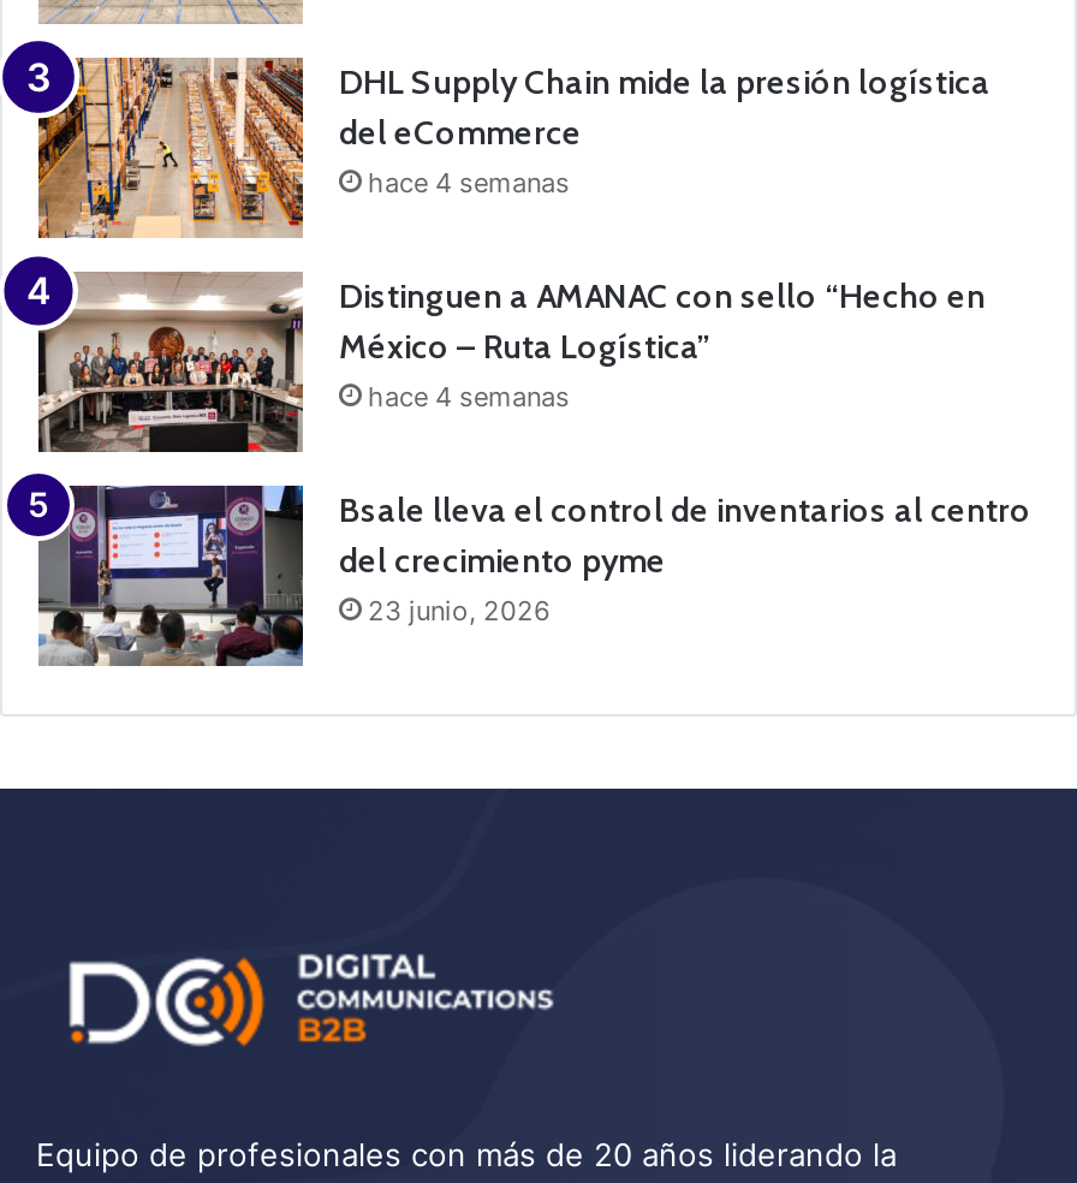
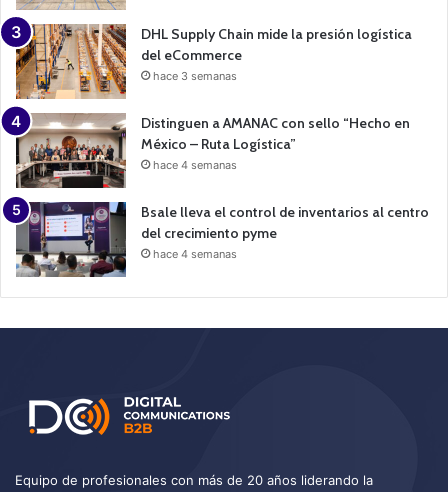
[368,166,570,200] hace 4 semanas -> [153,69,237,83] hace 3 semanas
[368,594,551,628] 23 junio, 2026 -> [153,247,237,261] hace 4 semanas

